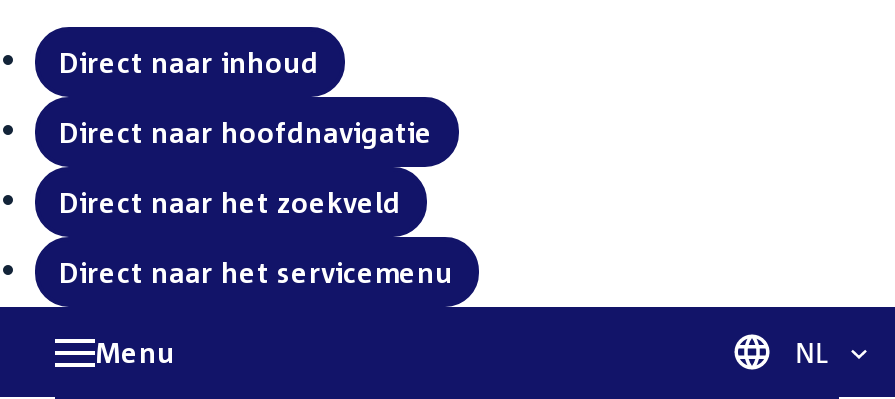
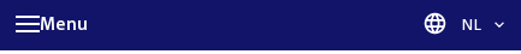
[59,45,453,289] Direct naar inhoud | Direct naar hoofdnavigatie | Direct naar het zoekveld | Direct naar het servicemenu -> none

